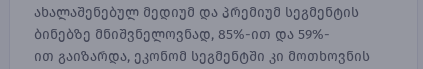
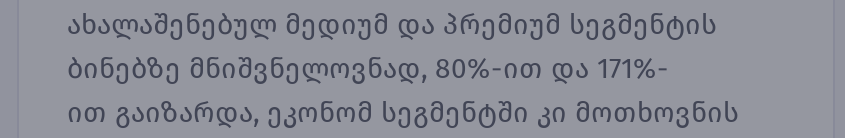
[34,26,330,43] ბინებზე მნიშვნელოვნად, 85%-ით და 59%- -> [67,52,669,86] ბინებზე მნიშვნელოვნად, 80%-ით და 171%-

